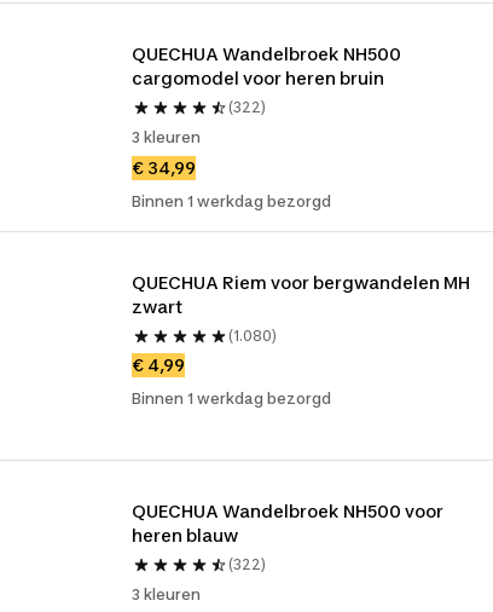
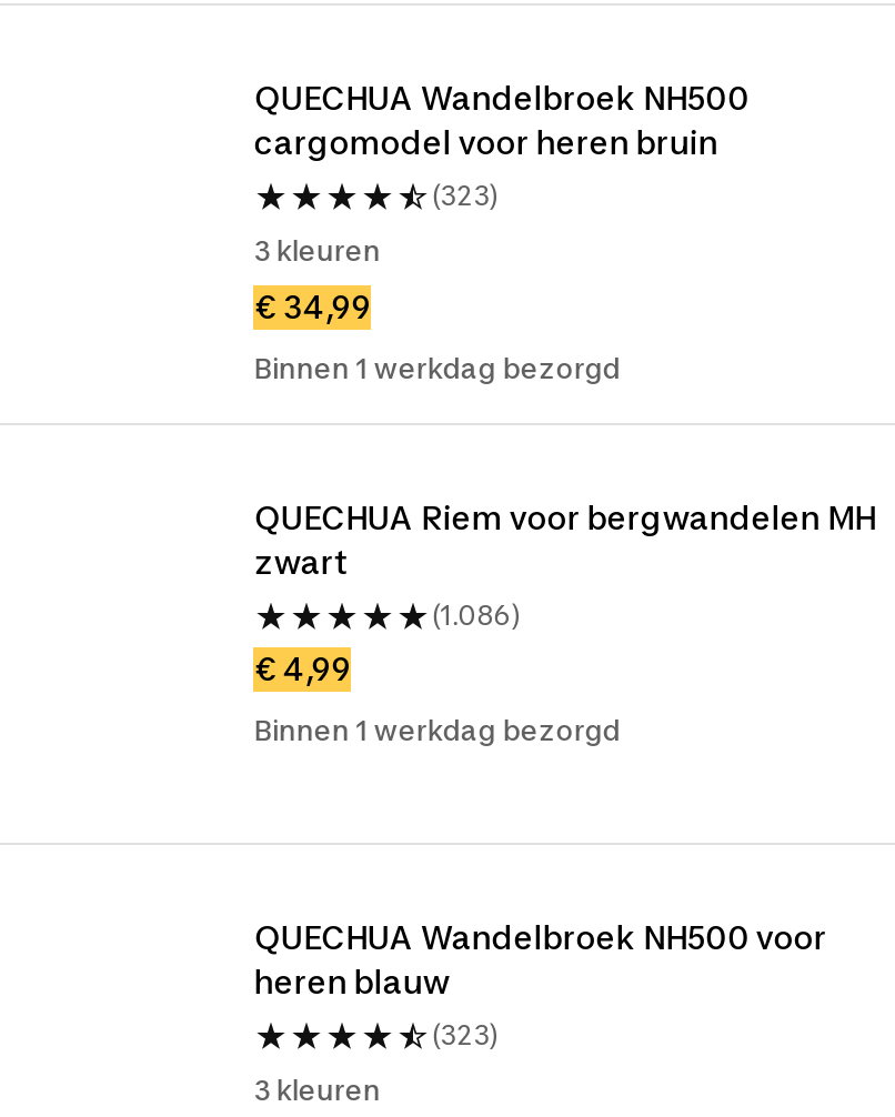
[229,98,266,116] (322) -> [432,179,498,212] (323)
[229,327,277,345] (1.080) -> [432,598,520,632] (1.086)
[229,555,266,573] (322) -> [432,1018,498,1051] (323)

